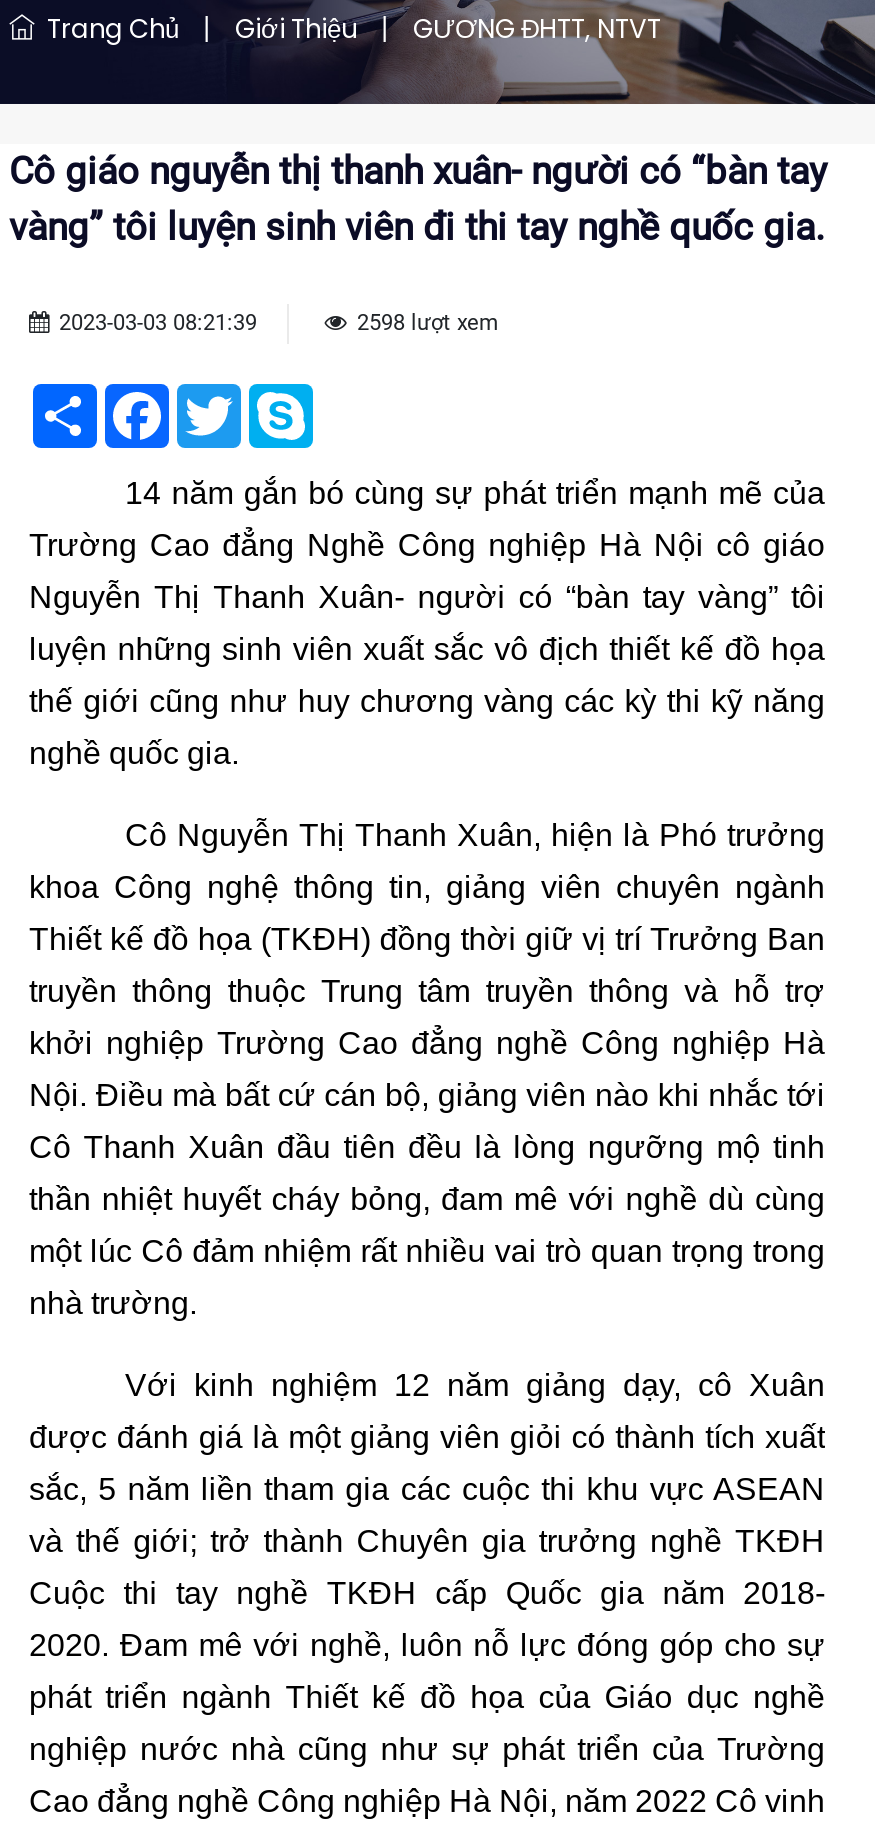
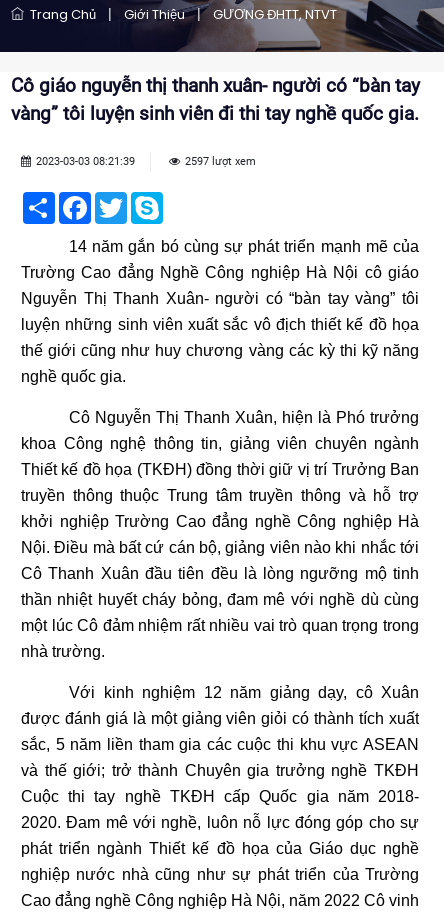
[357,309,499,335] 2598 lượt xem -> [185,155,256,168] 2597 lượt xem

